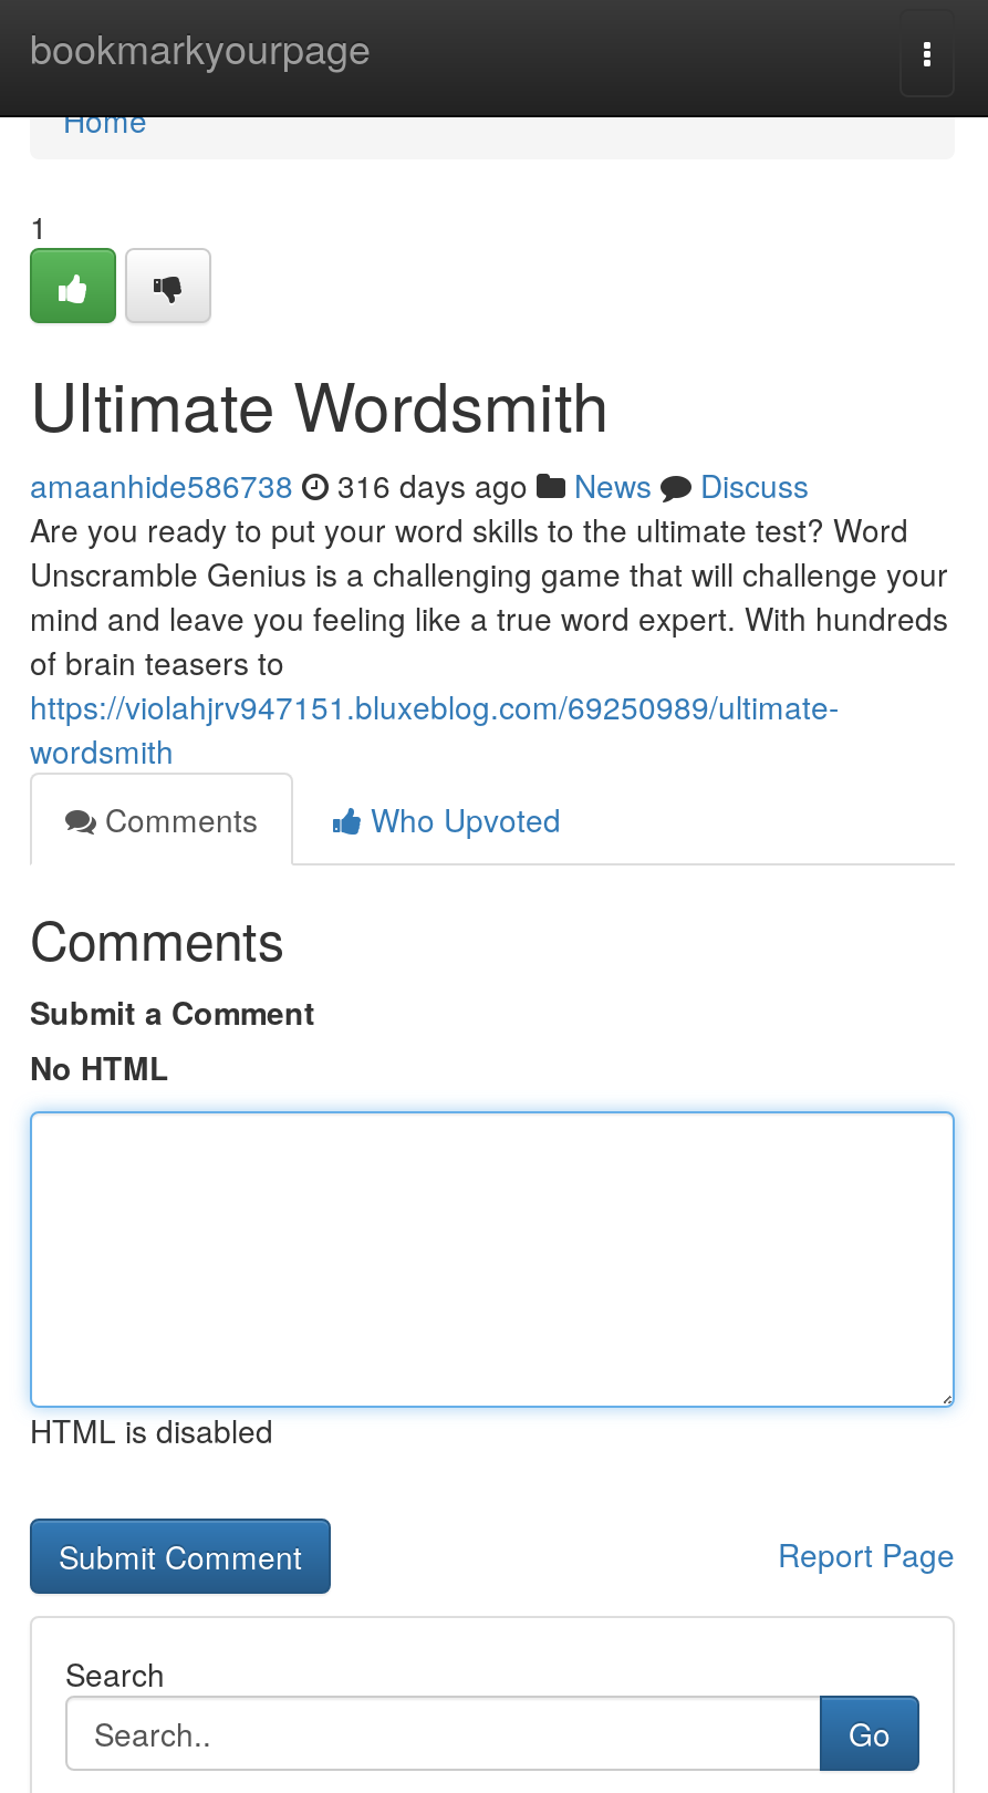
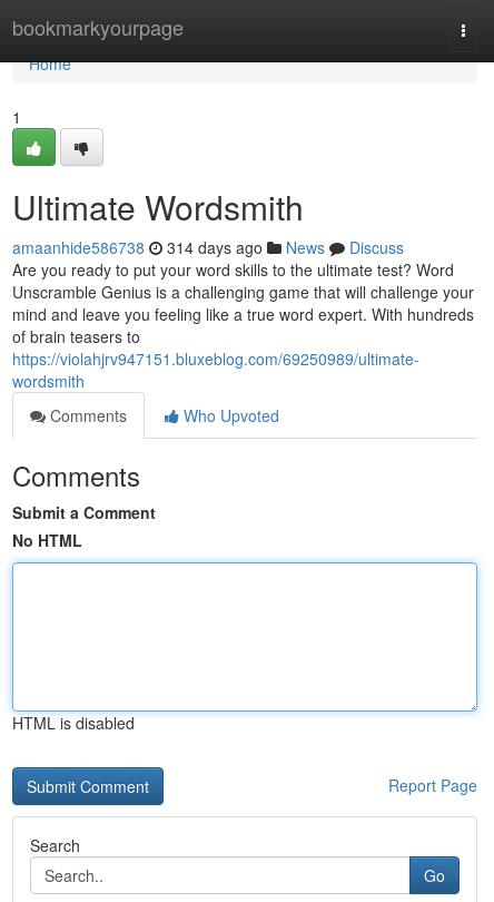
[30,463,809,507] amaanhide586738 316 days ago News Discuss -> [12,236,404,258] amaanhide586738 314 days ago News Discuss

